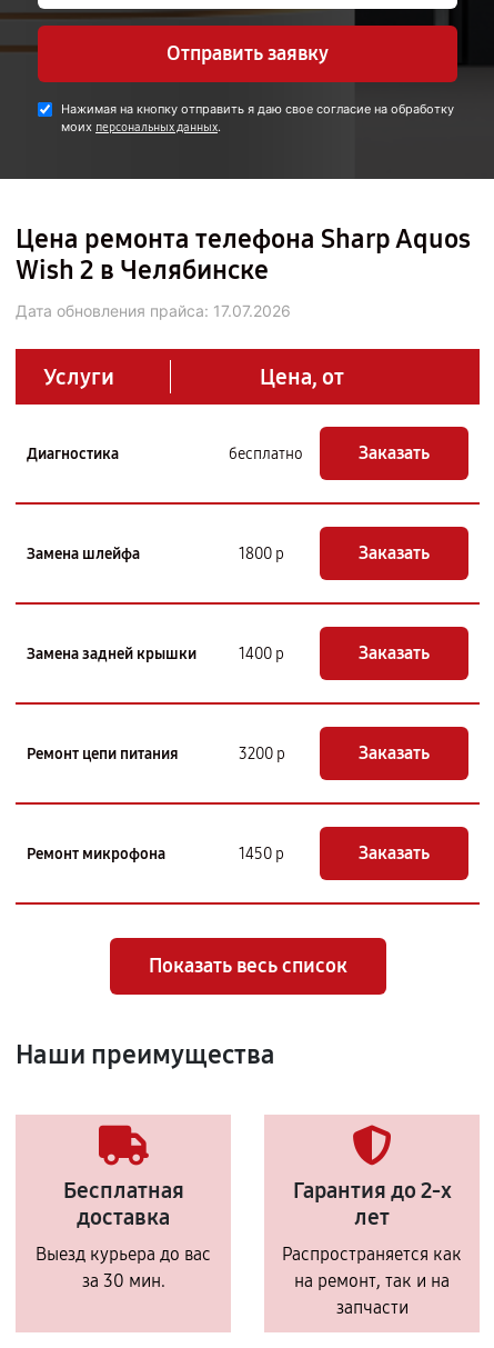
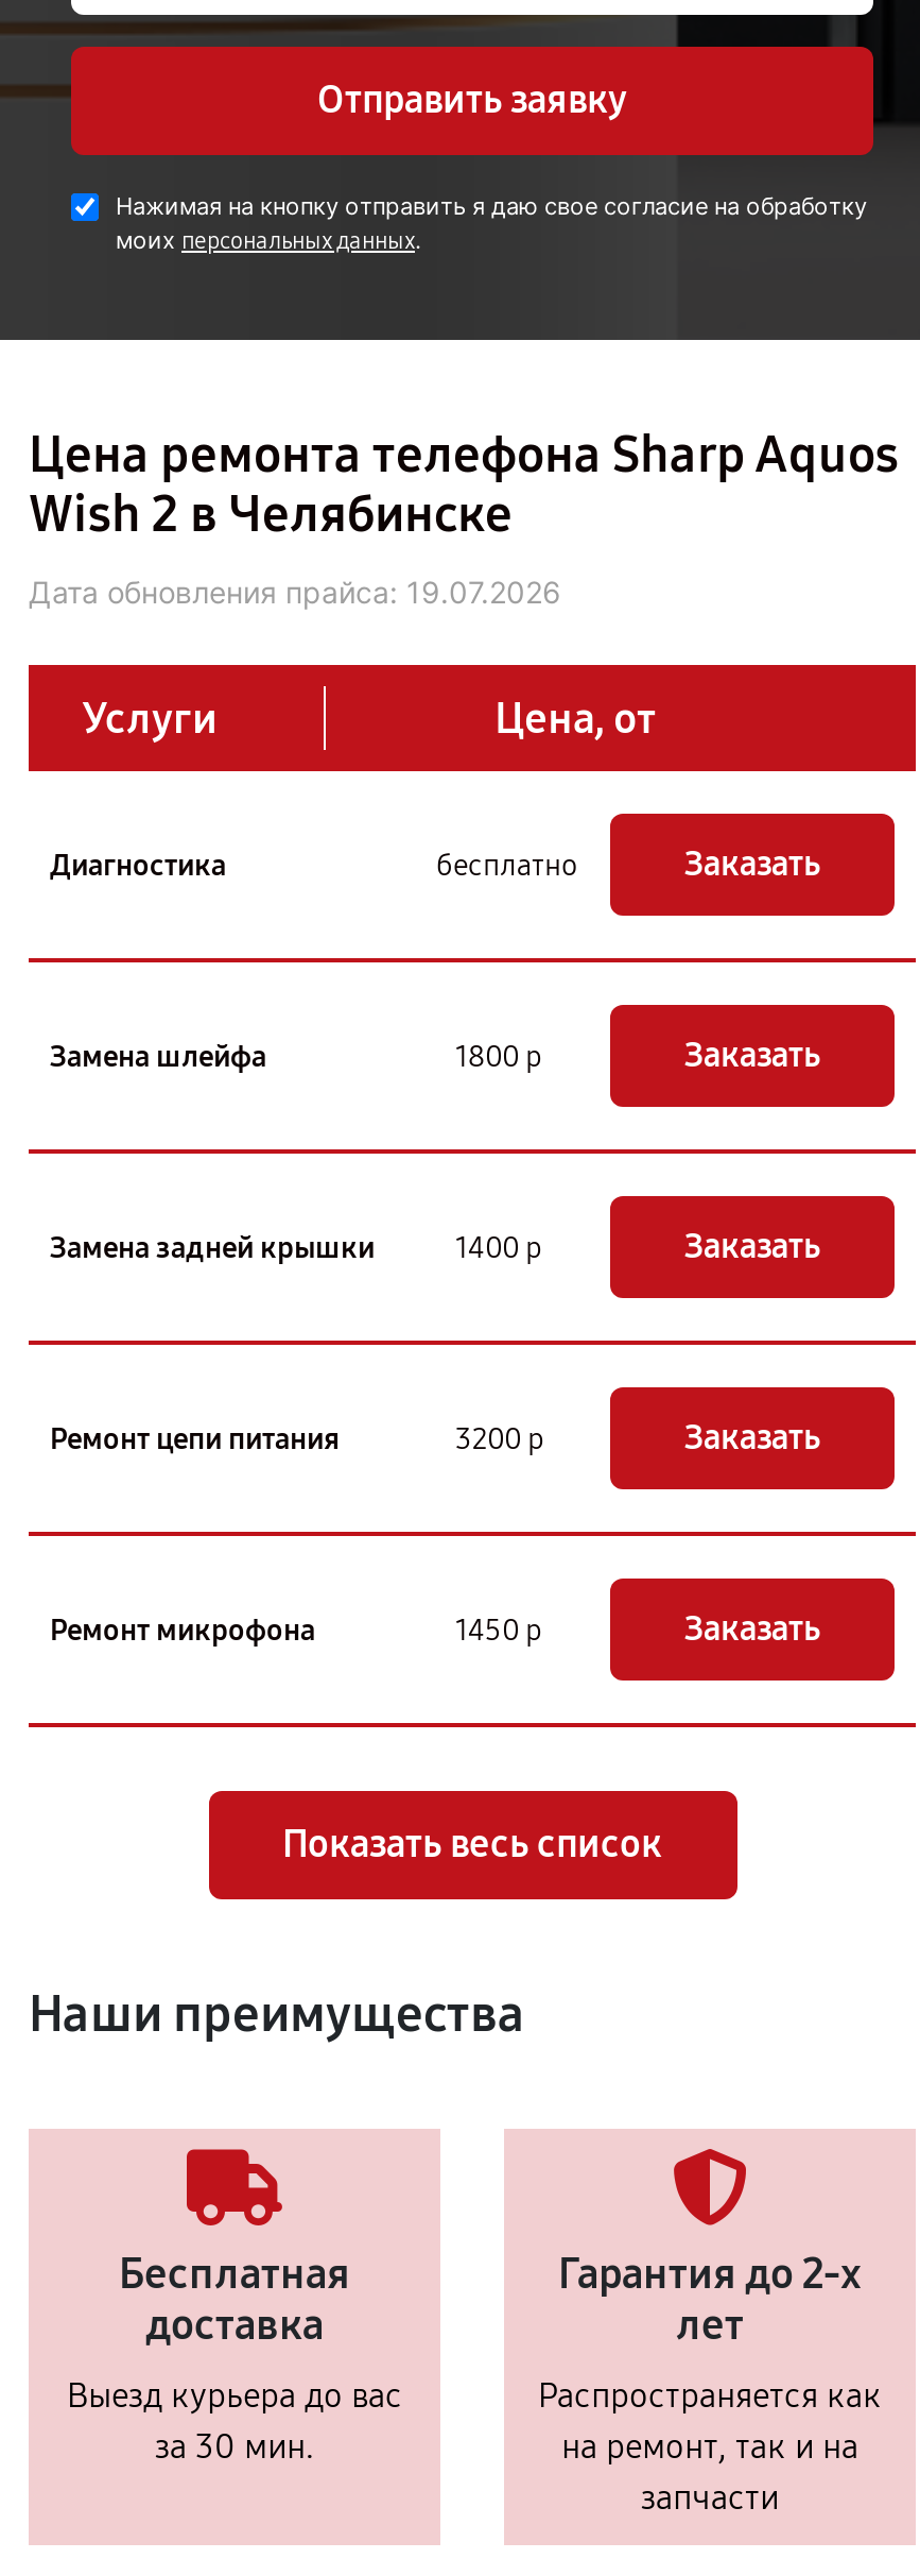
[16,301,291,320] Дата обновления прайса: 17.07.2026 -> [29,574,561,610] Дата обновления прайса: 19.07.2026

